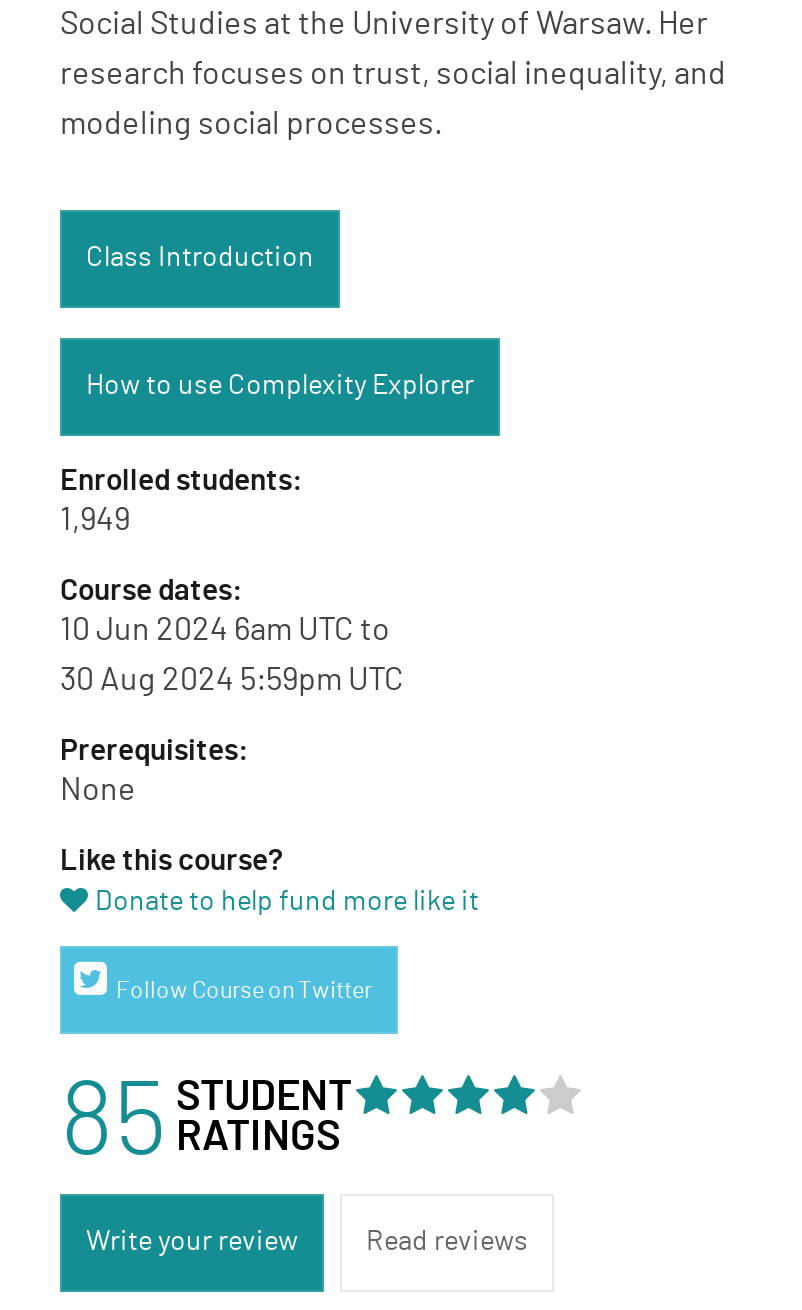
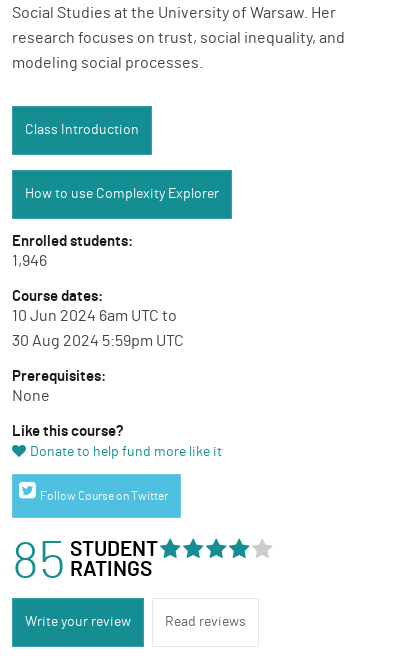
[60,504,130,536] 1,949 -> [12,253,47,269] 1,946

